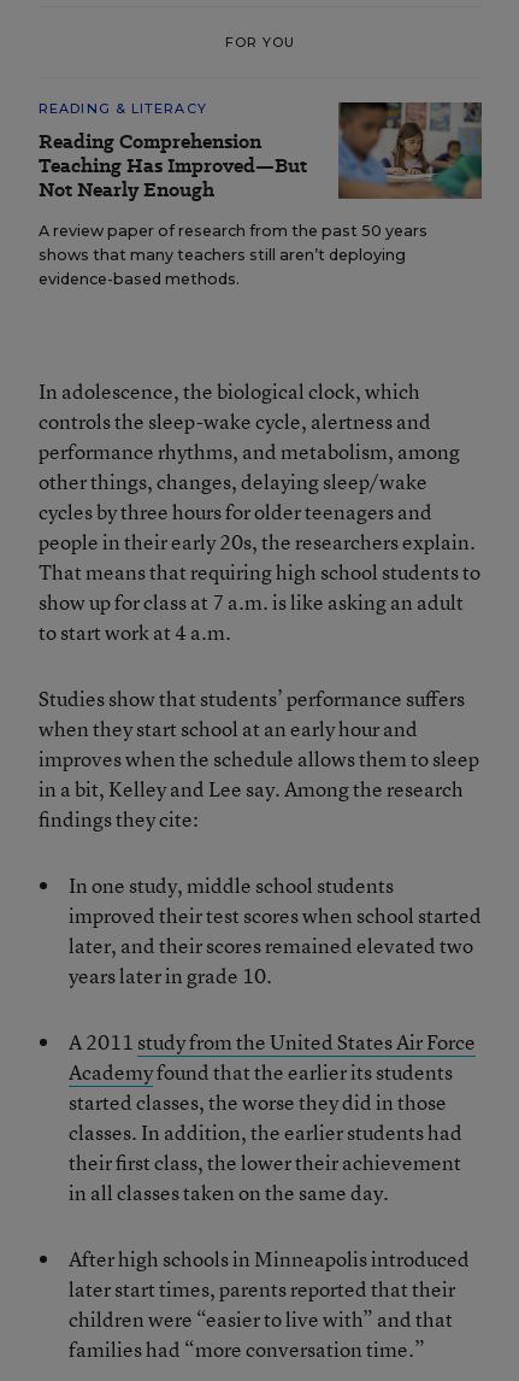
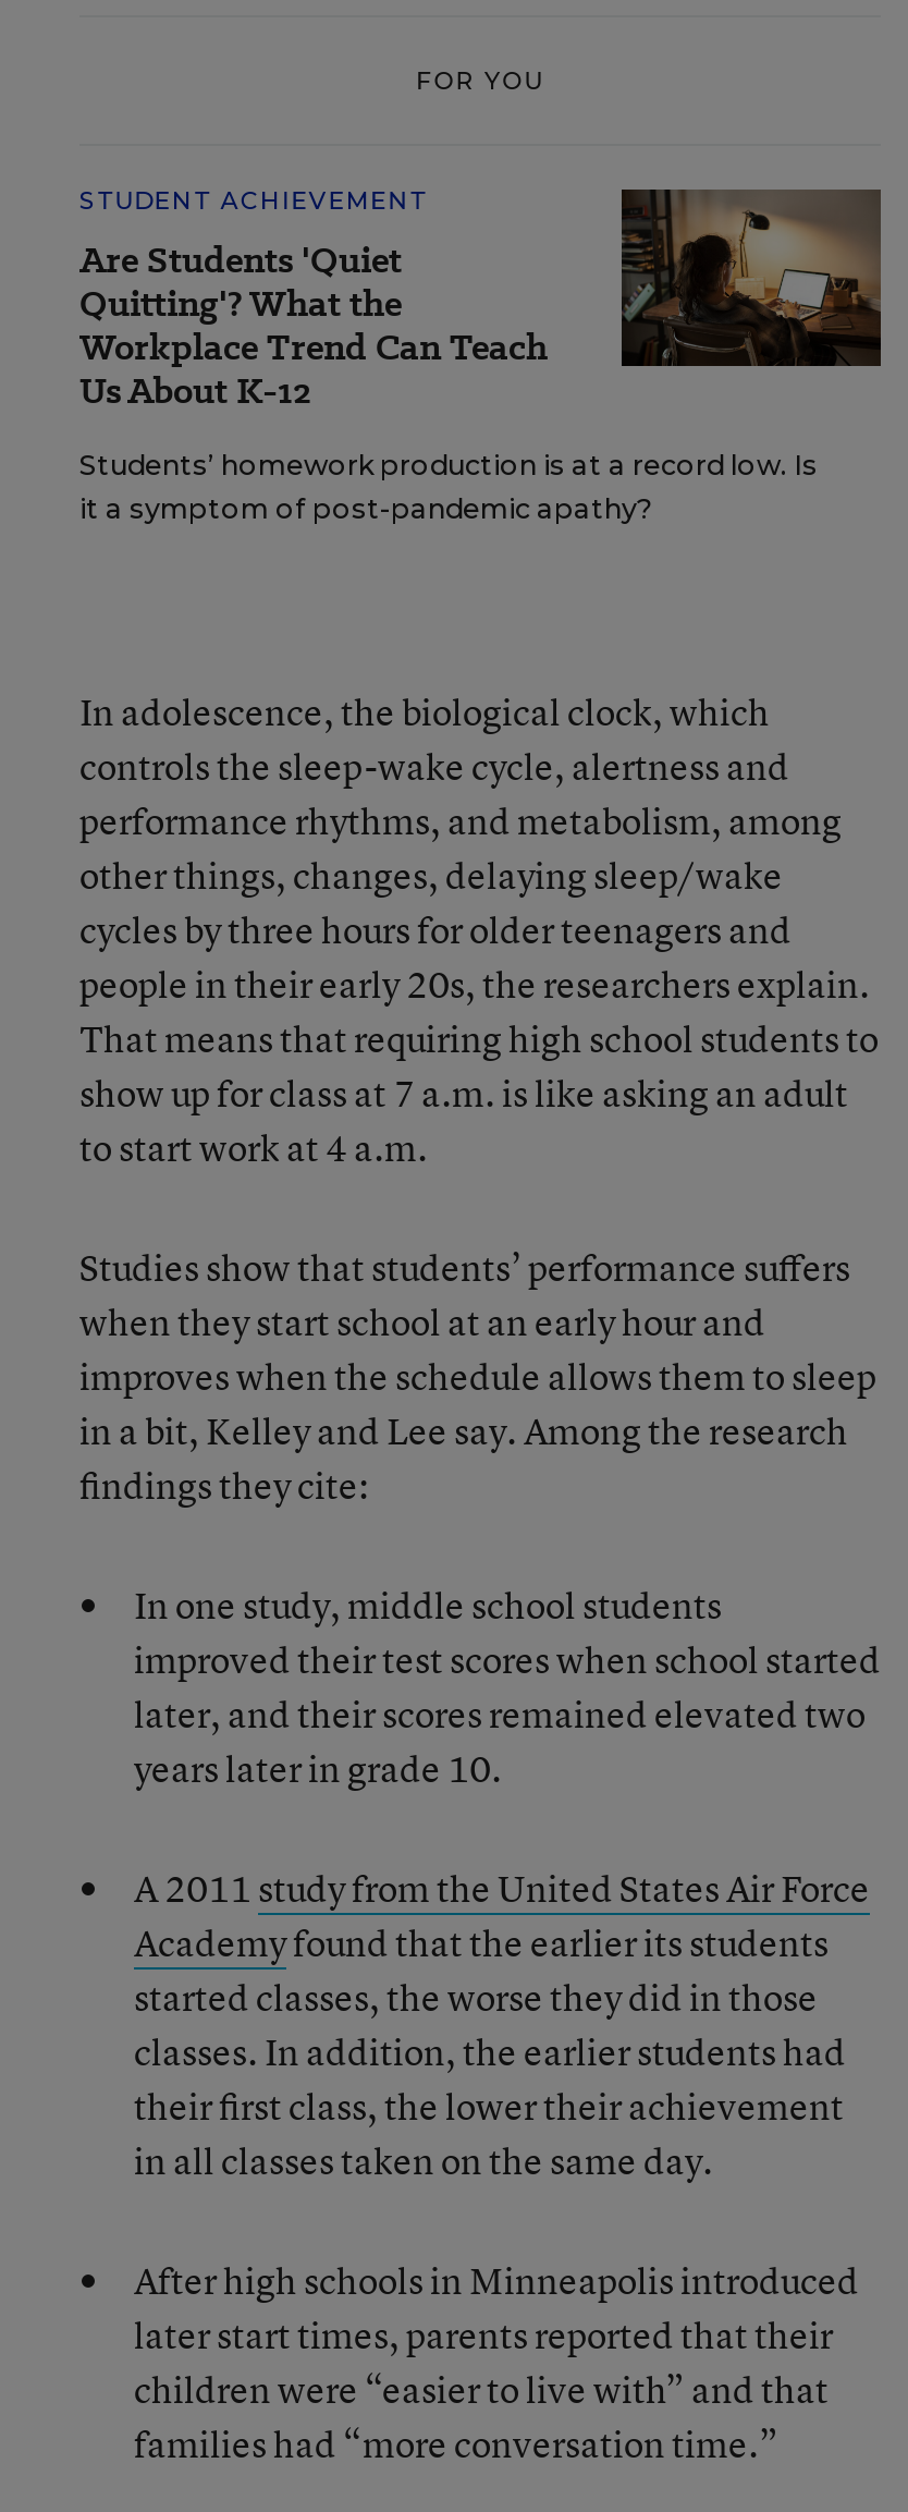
[39,100,483,204] [image] | READING & LITERACY | Reading Comprehension | Teaching Has Improved—But | Not Nearly Enough -> [79,185,883,416] [image] | STUDENT ACHIEVEMENT | Are Students 'Quiet | Quitting'? What the | Workplace Trend Can Teach | Us About K-12
[39,222,427,288] A review paper of research from the past 50 years | shows that many teachers still aren’t deploying | evidence-based methods. -> [79,449,818,525] Students’ homework production is at a record low. Is | it a symptom of post-pandemic apathy?

